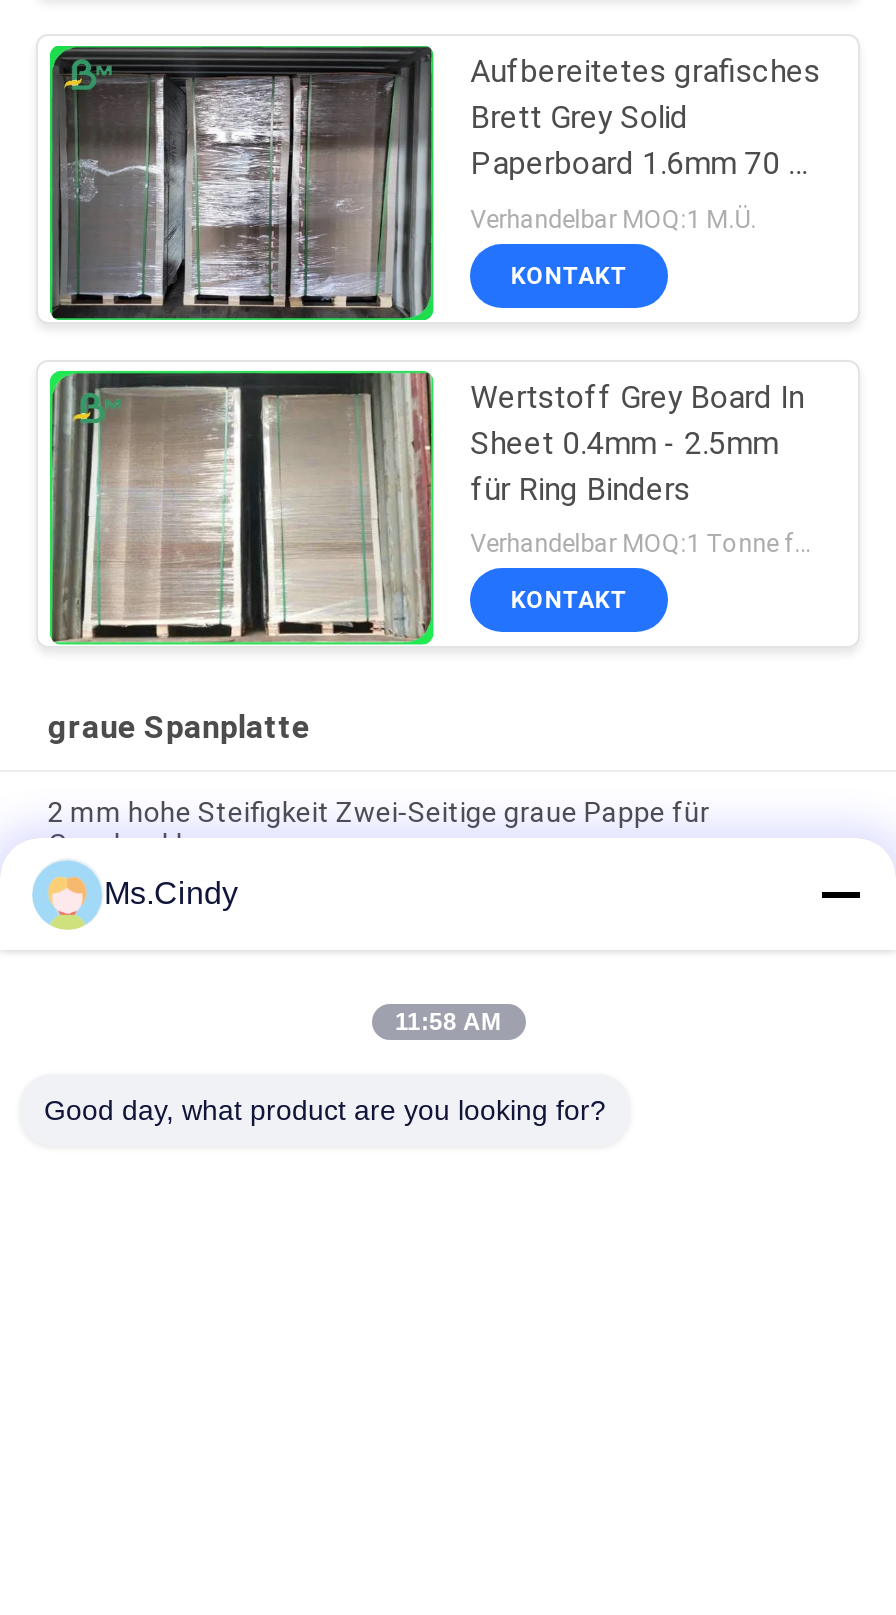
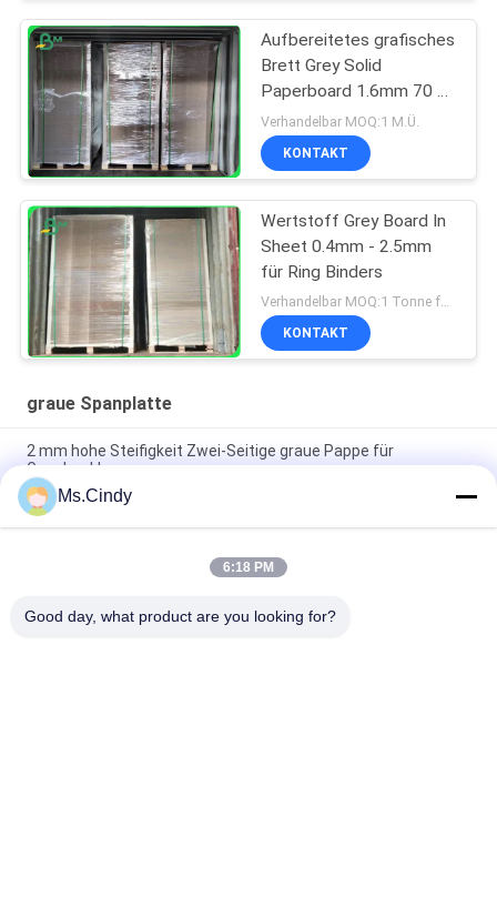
[395,1008,501,1036] 11:58 AM -> [223,560,274,575] 6:18 PM

